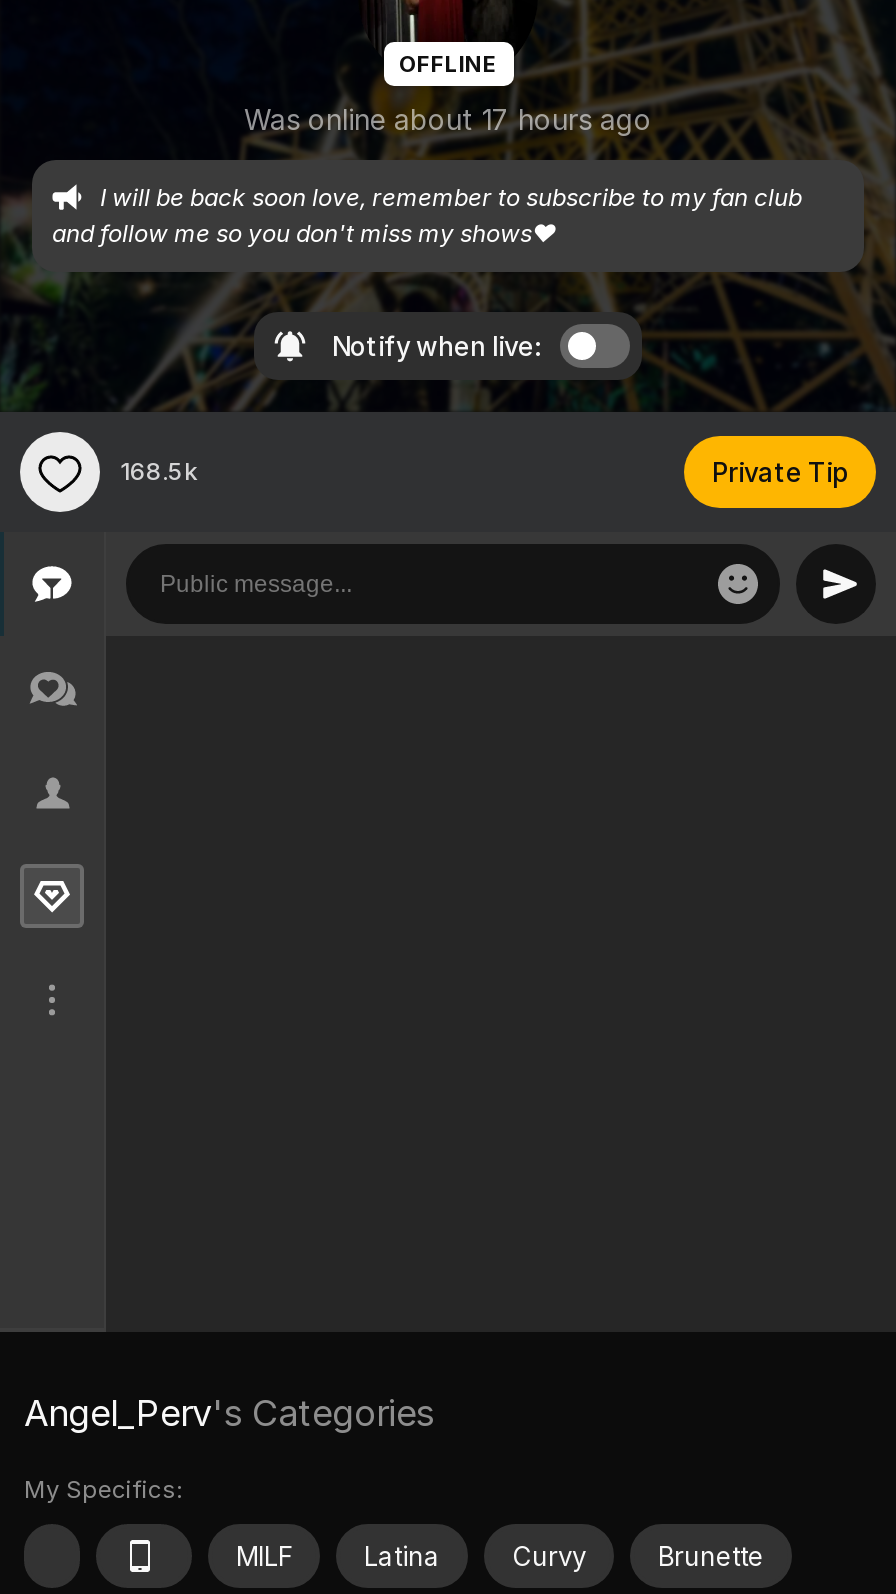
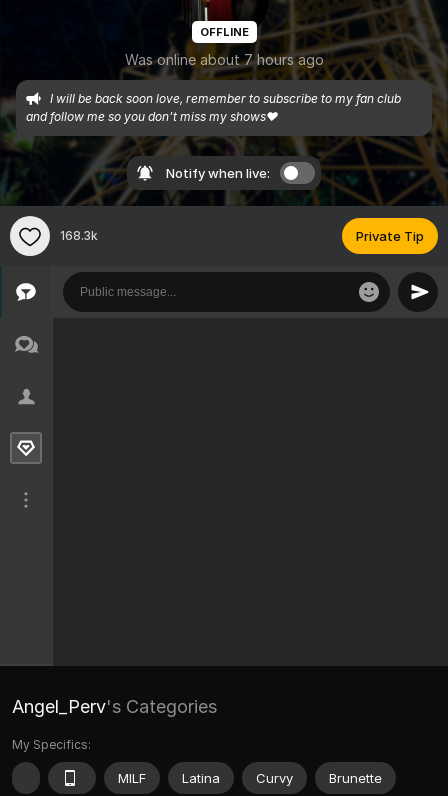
[244,102,652,136] Was online about 17 hours ago -> [124,51,323,68] Was online about 7 hours ago
[120,456,198,486] 168.5k -> [60,228,98,243] 168.3k

